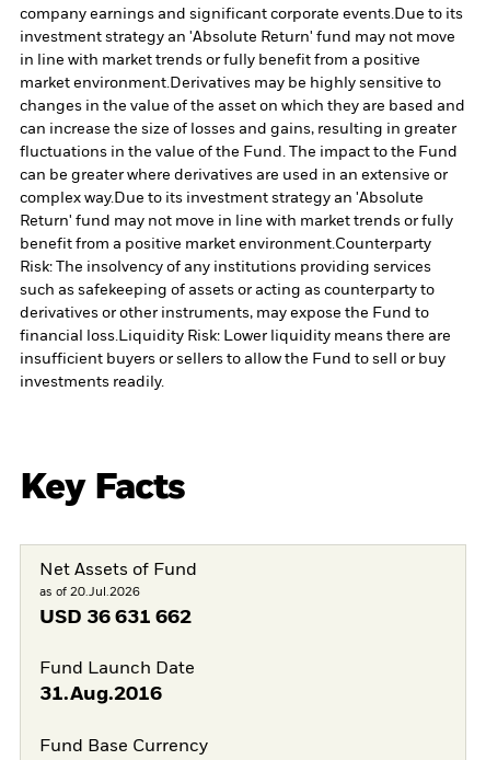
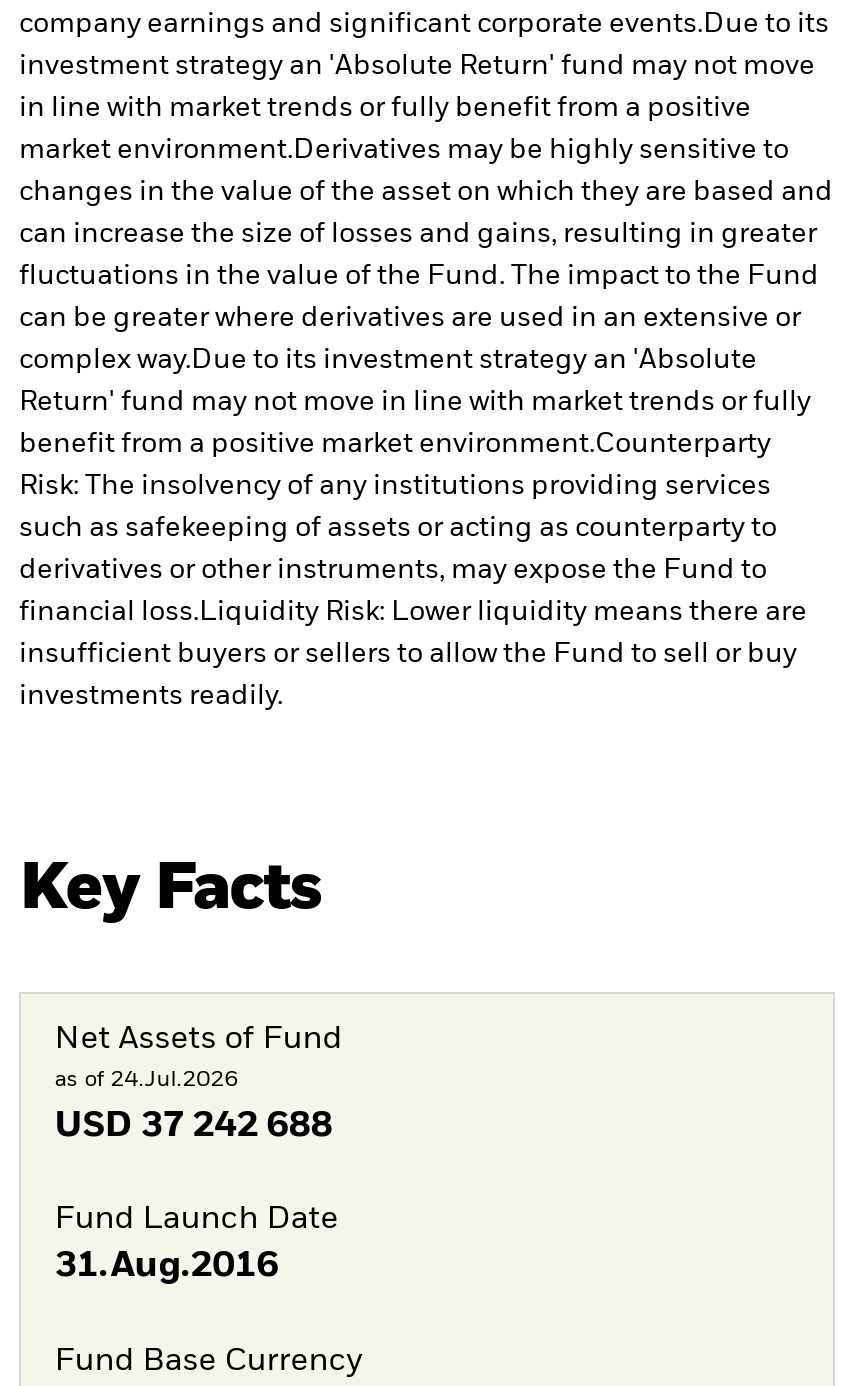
[39,585,140,597] as of 20.Jul.2026 -> [55,1067,239,1089] as of 24.Jul.2026
[39,607,191,627] USD 36 631 662 -> [55,1107,333,1143] USD 37 242 688

